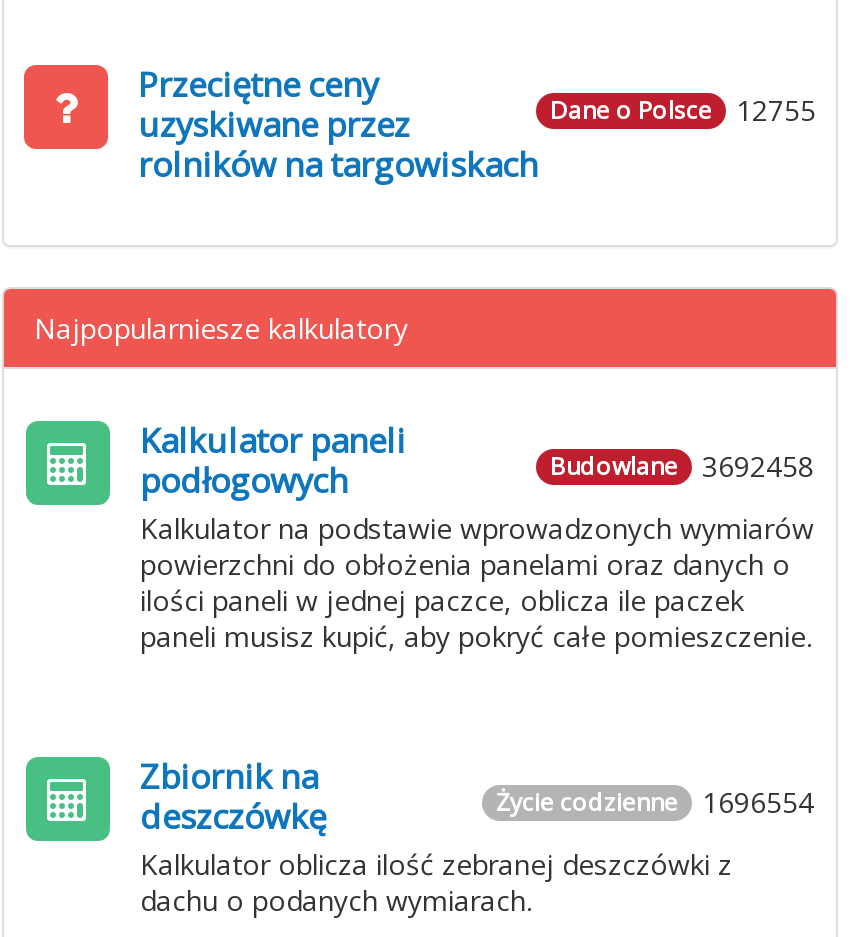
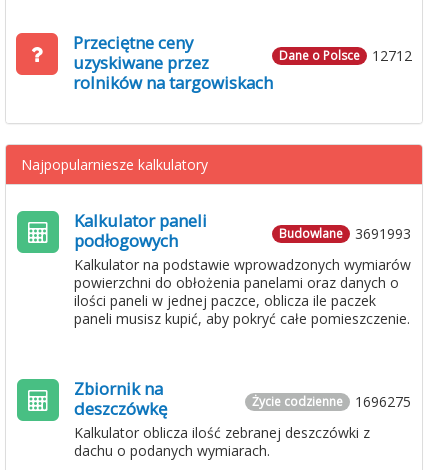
[550,91,816,129] Dane o Polsce 12755 -> [279,46,412,65] Dane o Polsce 12712
[550,447,814,485] Budowlane 3692458 -> [279,224,411,243] Budowlane 3691993
[496,783,814,821] Życie codzienne 1696554 -> [252,392,411,411] Życie codzienne 1696275

